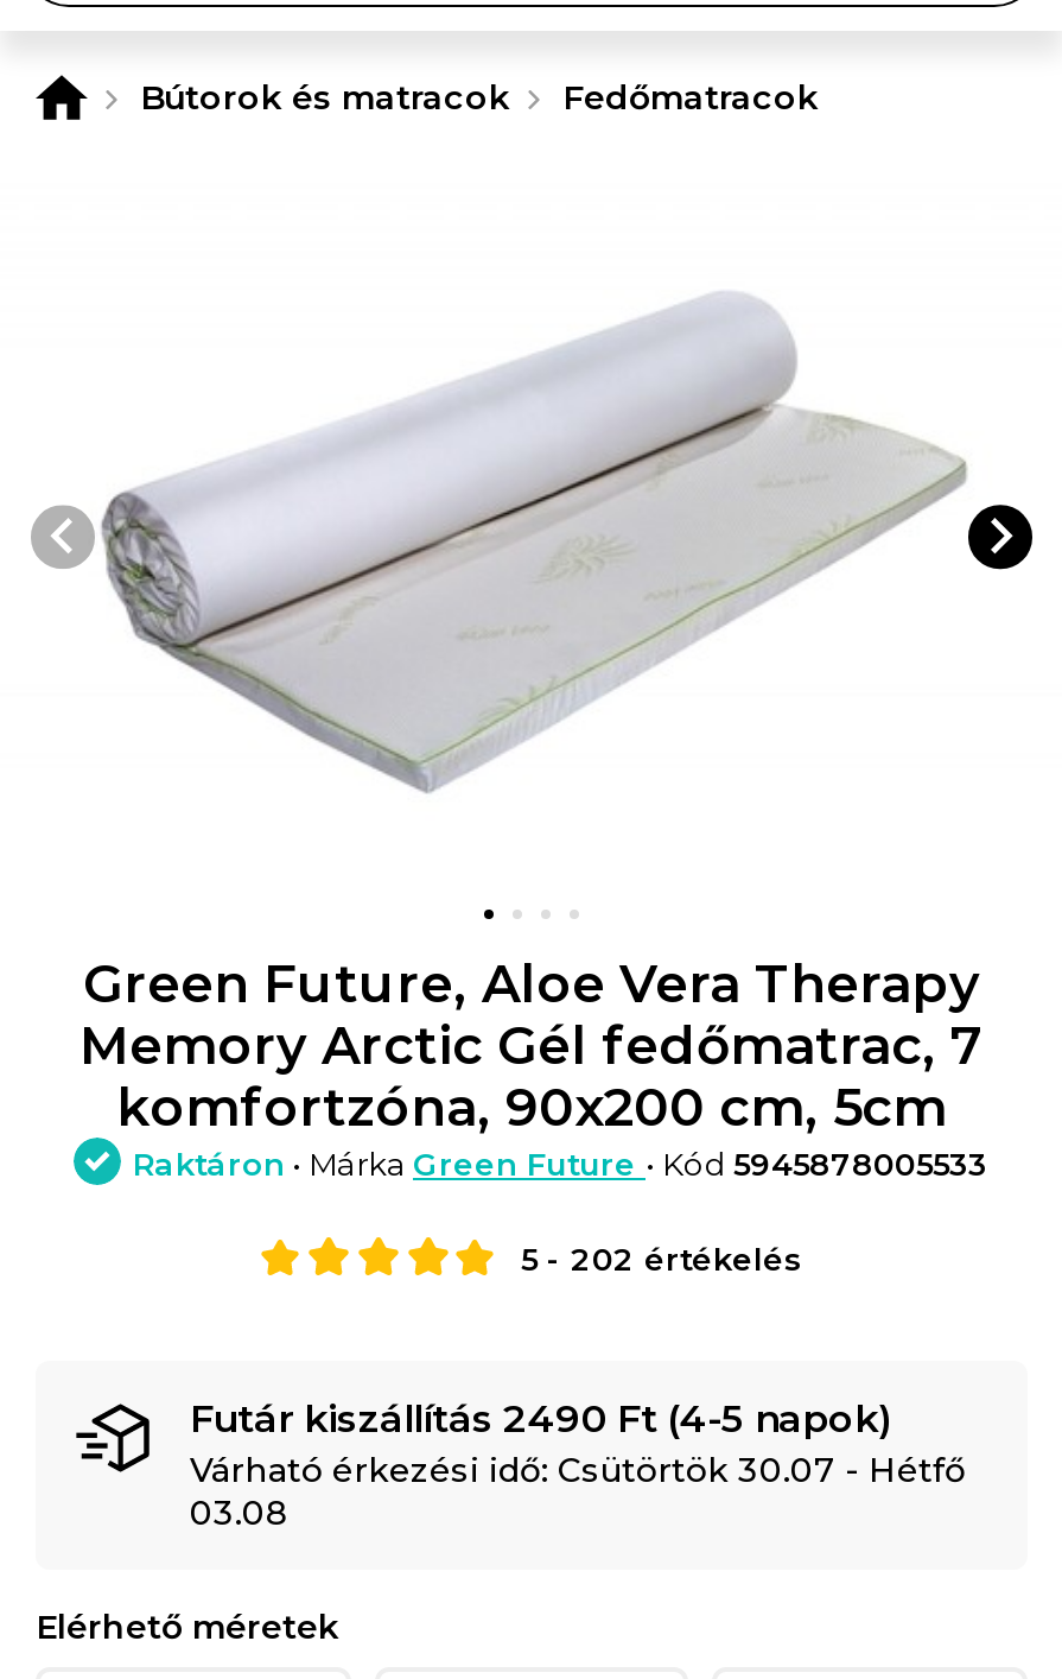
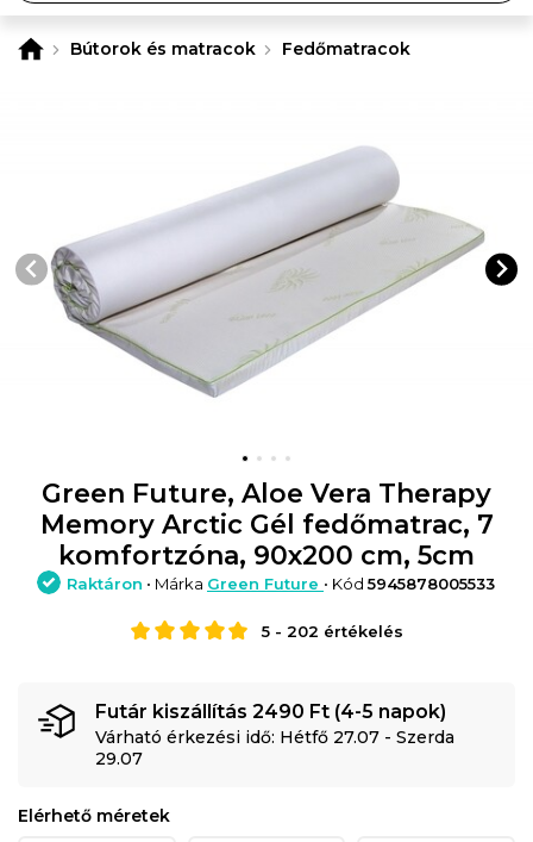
[190,1447,966,1490] Várható érkezési idő: Csütörtök 30.07 - Hétfő -> [95,726,454,747] Várható érkezési idő: Hétfő 27.07 - Szerda
[190,1490,287,1533] 03.08 -> [95,747,143,769] 29.07

